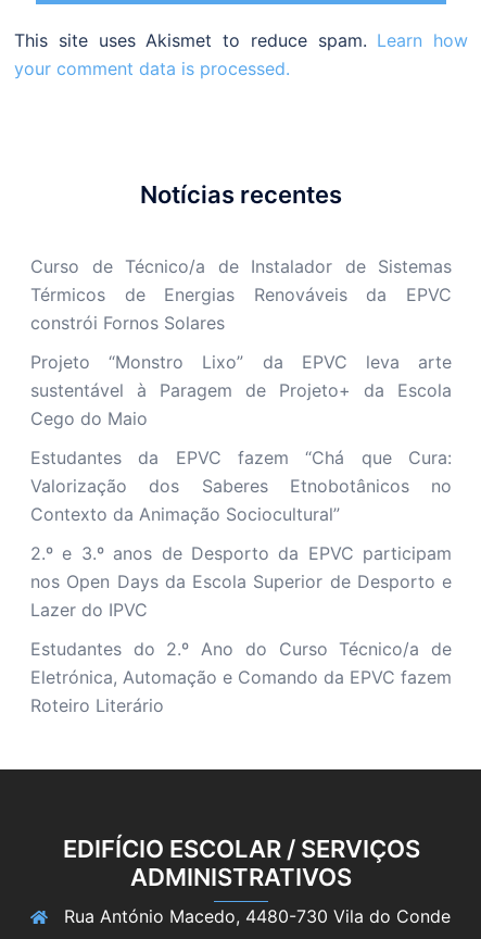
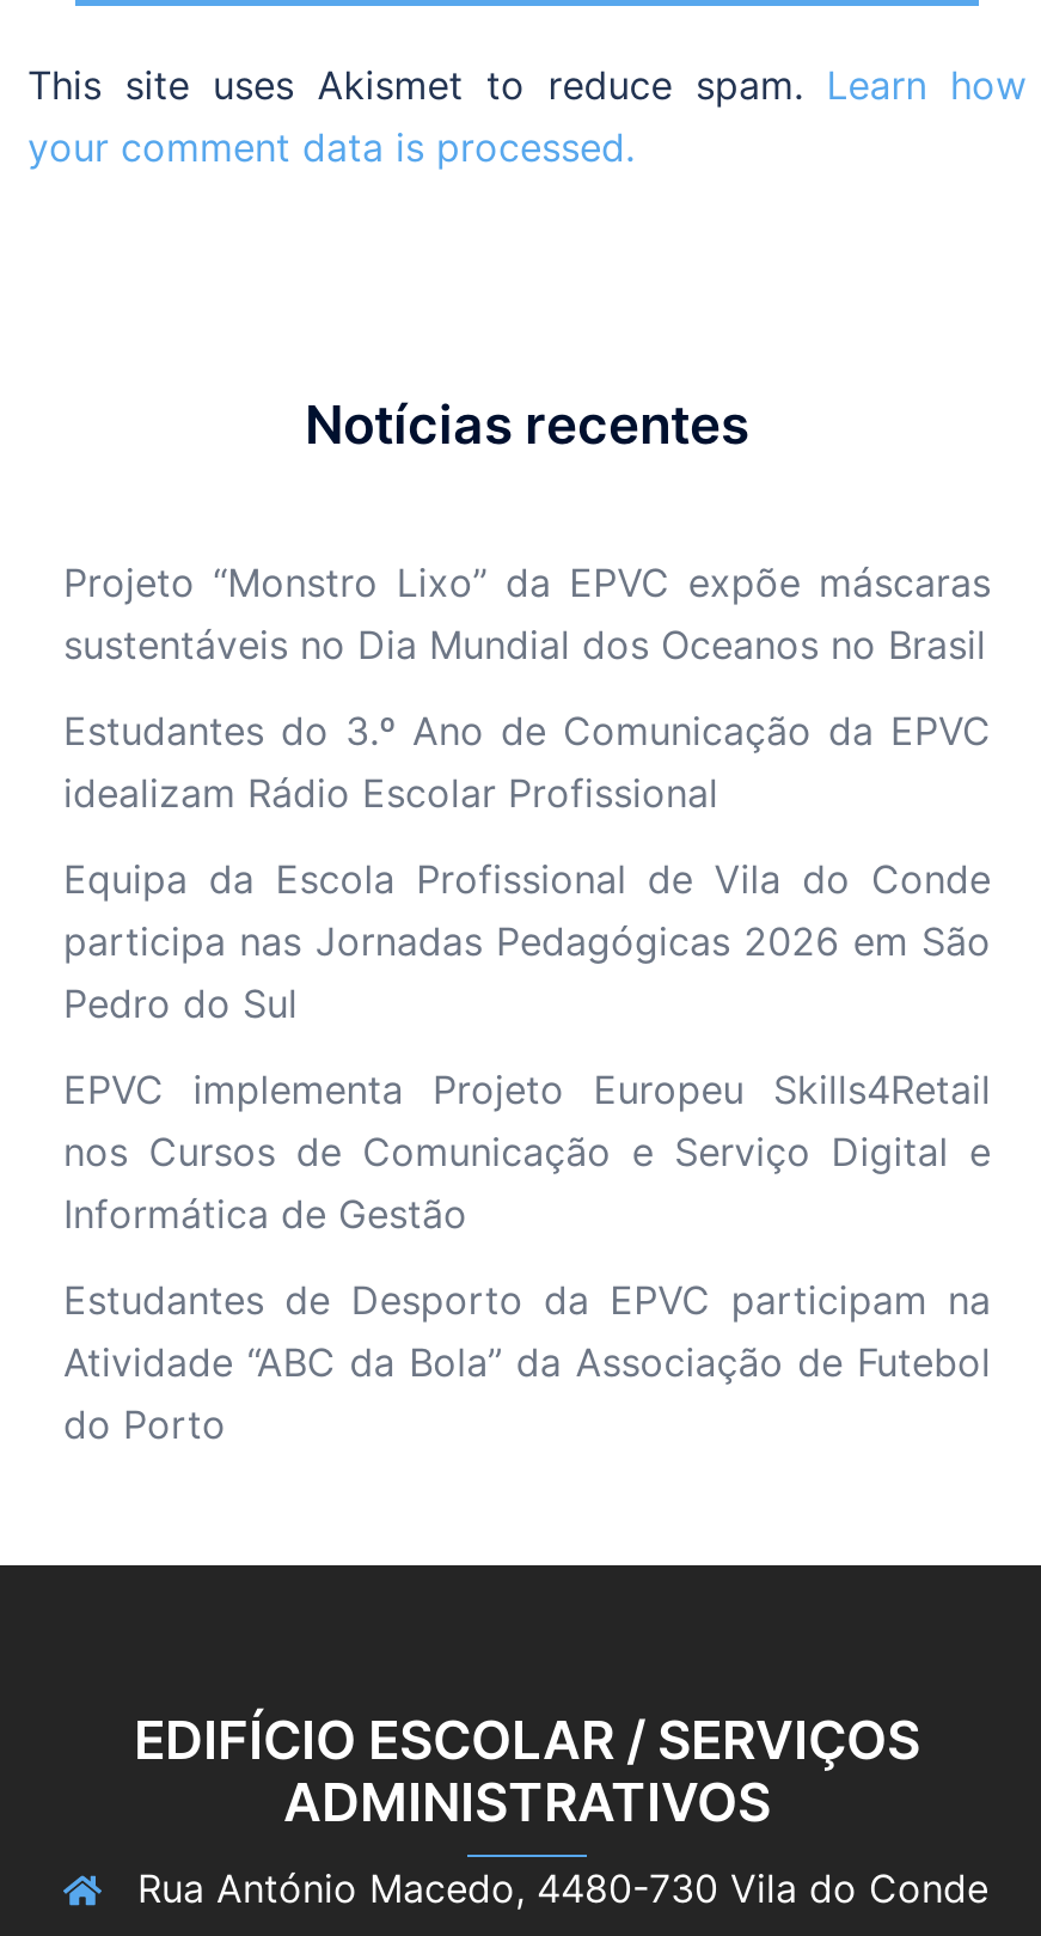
[30,256,452,334] Curso de Técnico/a de Instalador de Sistemas | Térmicos de Energias Renováveis da EPVC | constrói Fornos Solares -> [63,559,991,669] Projeto “Monstro Lixo” da EPVC expõe máscaras | sustentáveis no Dia Mundial dos Oceanos no Brasil
[30,351,452,430] Projeto “Monstro Lixo” da EPVC leva arte | sustentável à Paragem de Projeto+ da Escola | Cego do Maio -> [63,708,991,818] Estudantes do 3.º Ano de Comunicação da EPVC | idealizam Rádio Escolar Profissional
[30,447,452,525] Estudantes da EPVC fazem “Chá que Cura: | Valorização dos Saberes Etnobotânicos no | Contexto da Animação Sociocultural” -> [63,856,991,1028] Equipa da Escola Profissional de Vila do Conde | participa nas Jornadas Pedagógicas 2026 em São | Pedro do Sul
[30,543,452,621] 2.º e 3.º anos de Desporto da EPVC participam | nos Open Days da Escola Superior de Desporto e | Lazer do IPVC -> [63,1066,991,1239] EPVC implementa Projeto Europeu Skills4Retail | nos Cursos de Comunicação e Serviço Digital e | Informática de Gestão
[30,638,452,717] Estudantes do 2.º Ano do Curso Técnico/a de | Eletrónica, Automação e Comando da EPVC fazem | Roteiro Literário -> [63,1277,991,1449] Estudantes de Desporto da EPVC participam na | Atividade “ABC da Bola” da Associação de Futebol | do Porto

